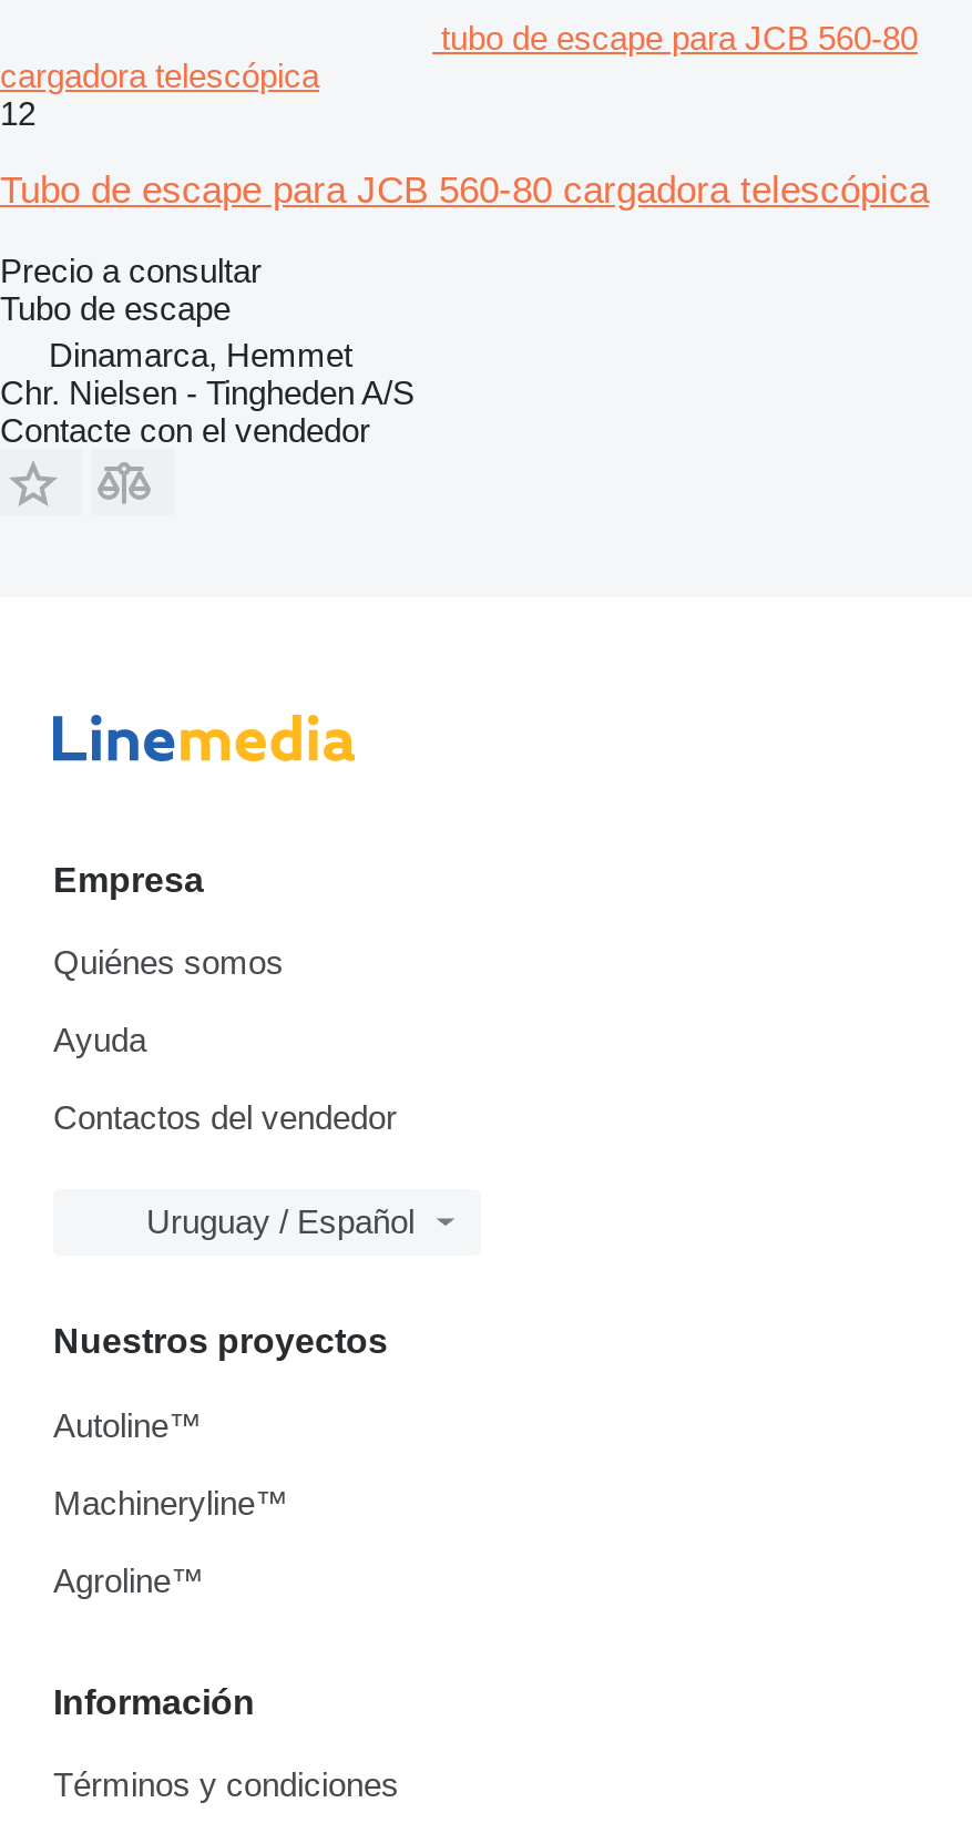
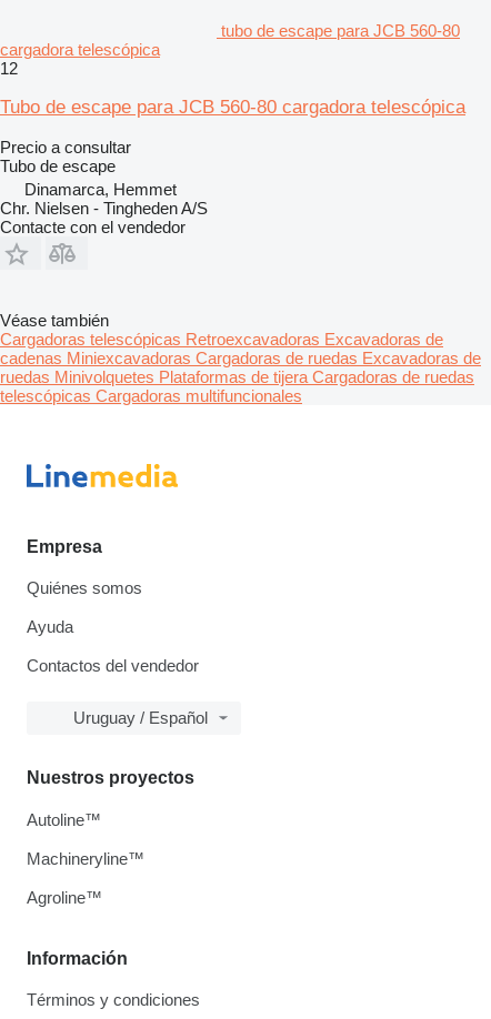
none -> [0,311,481,405] Véase también | Cargadoras telescópicas Retroexcavadoras Excavadoras de | cadenasMiniexcavadorasCargadoras de ruedasExcavadoras de | ruedasMinivolquetesPlataformas de tijeraCargadoras de ruedas | telescópicasCargadoras multifuncionales

